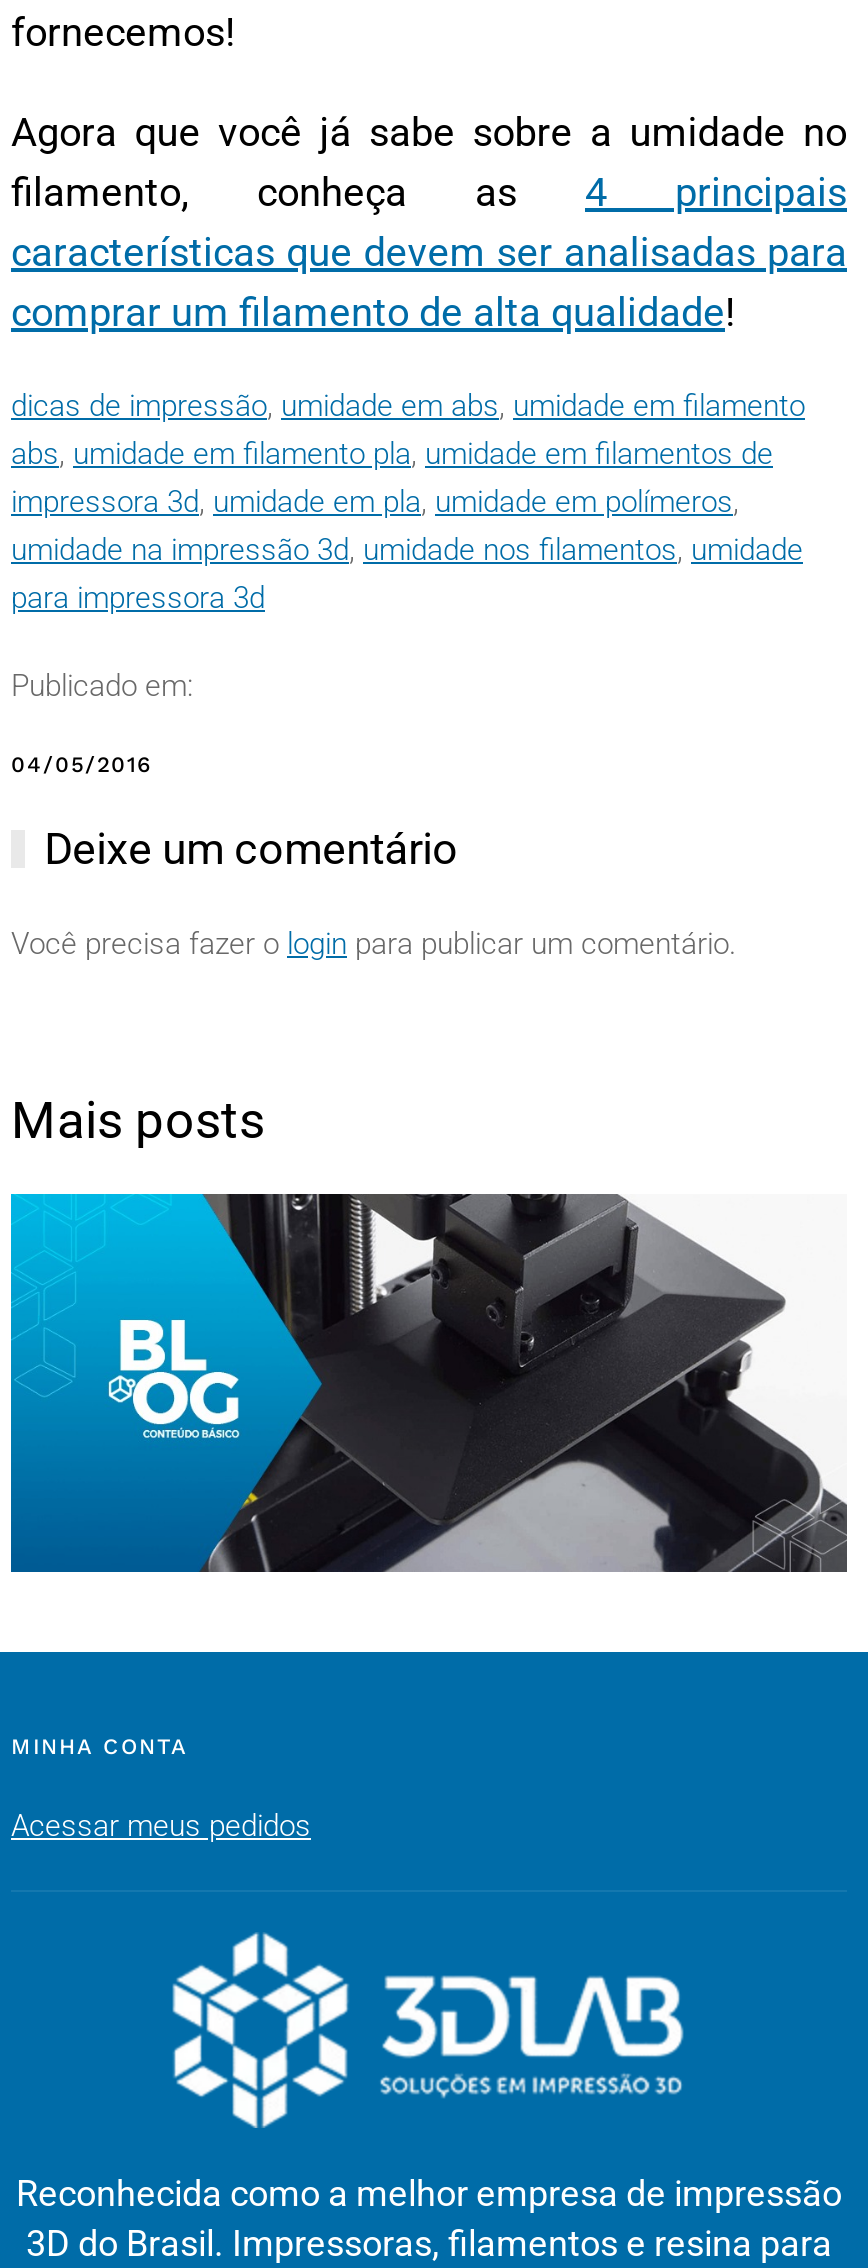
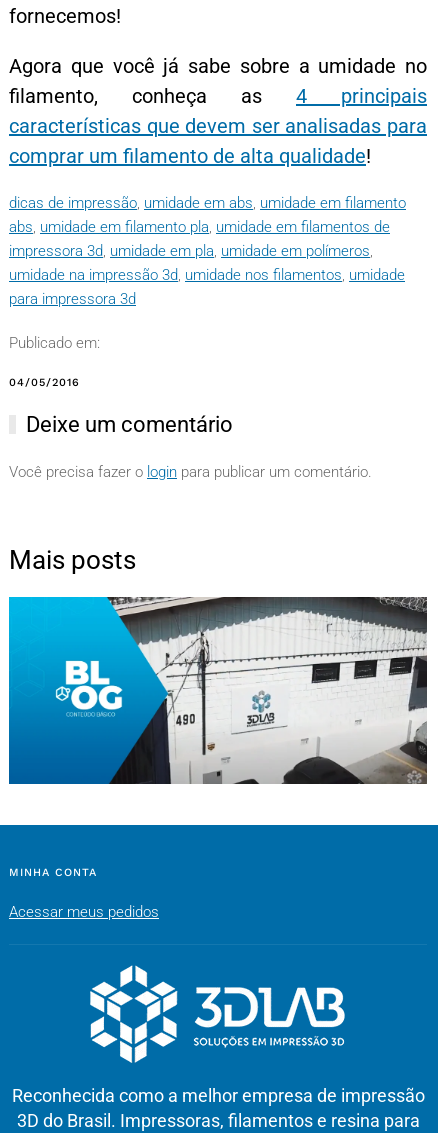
[105,1192,847,1574] [image] -> [55,596,428,785] [image]

